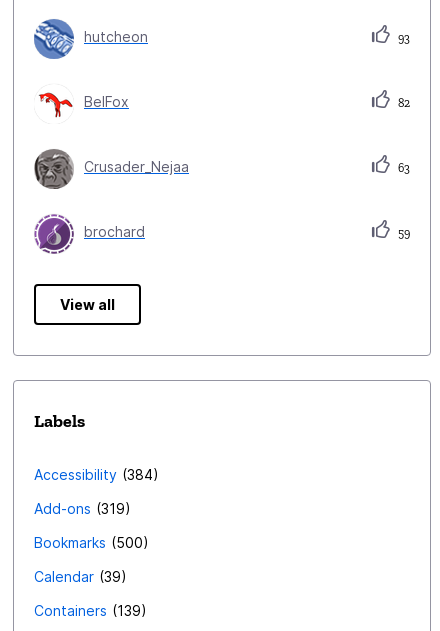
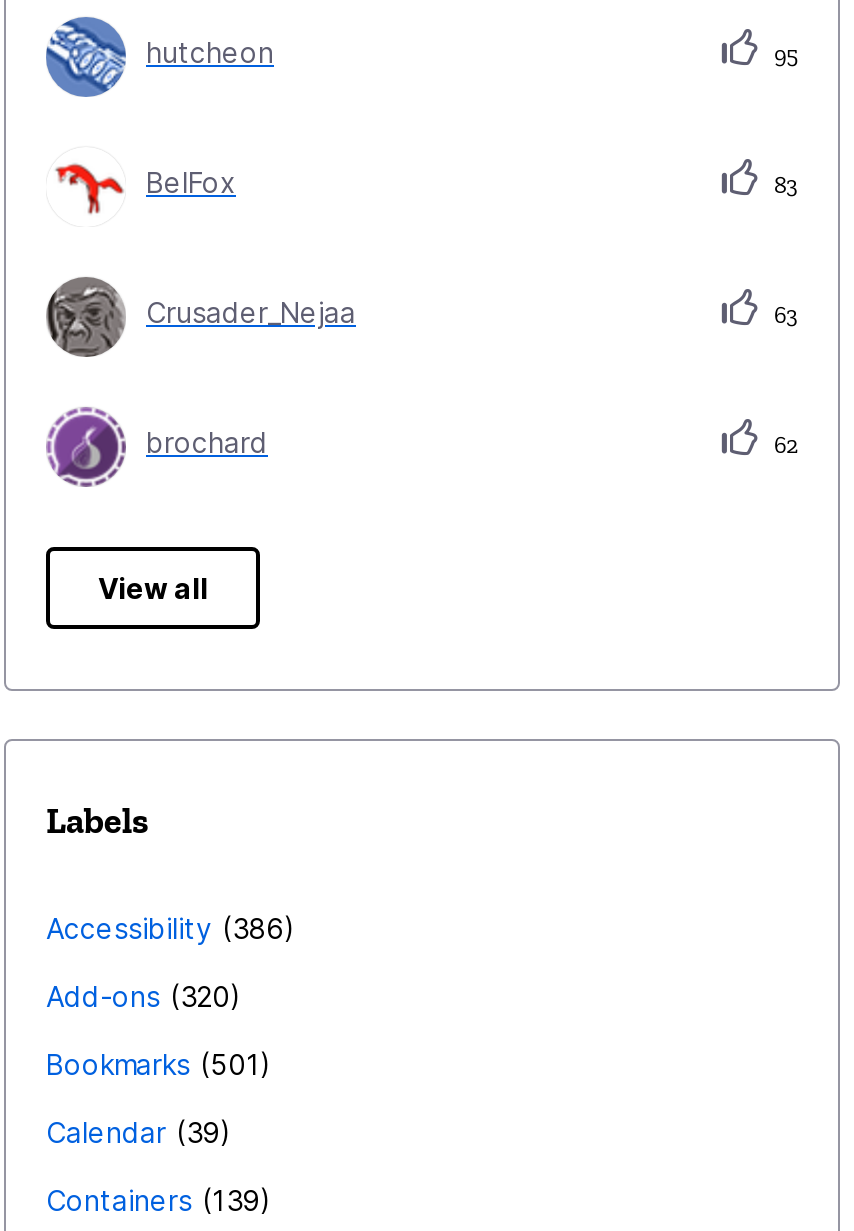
[395,31,410,45] 93 -> [768,41,798,69] 95
[395,96,410,110] 82 -> [768,171,798,199] 83
[395,226,410,240] 59 -> [768,431,798,459] 62
[34,466,153,483] Accessibility 384 -> [46,911,284,945] Accessibility 386
[34,500,125,517] Add-ons 319 -> [46,979,230,1013] Add-ons 320
[34,534,143,551] Bookmarks 500 -> [46,1047,260,1081] Bookmarks 501

